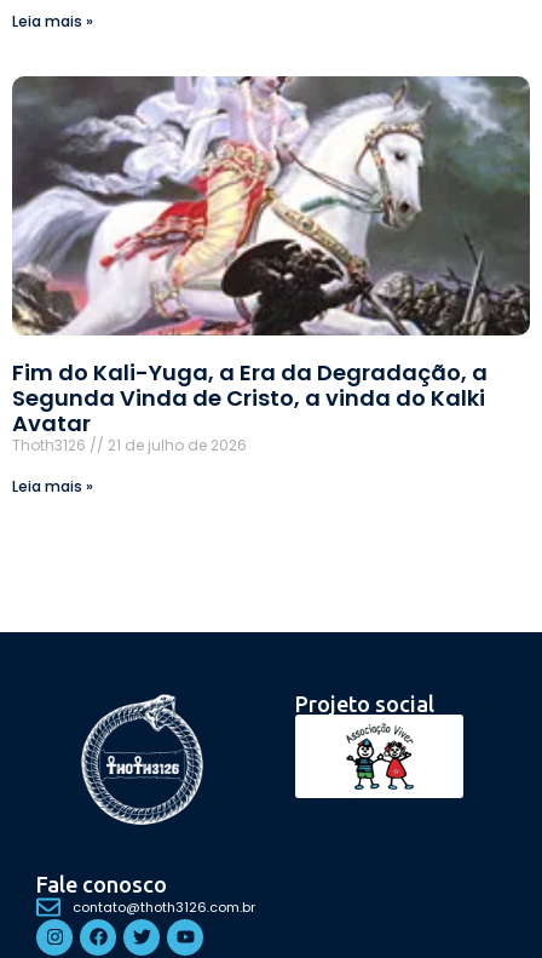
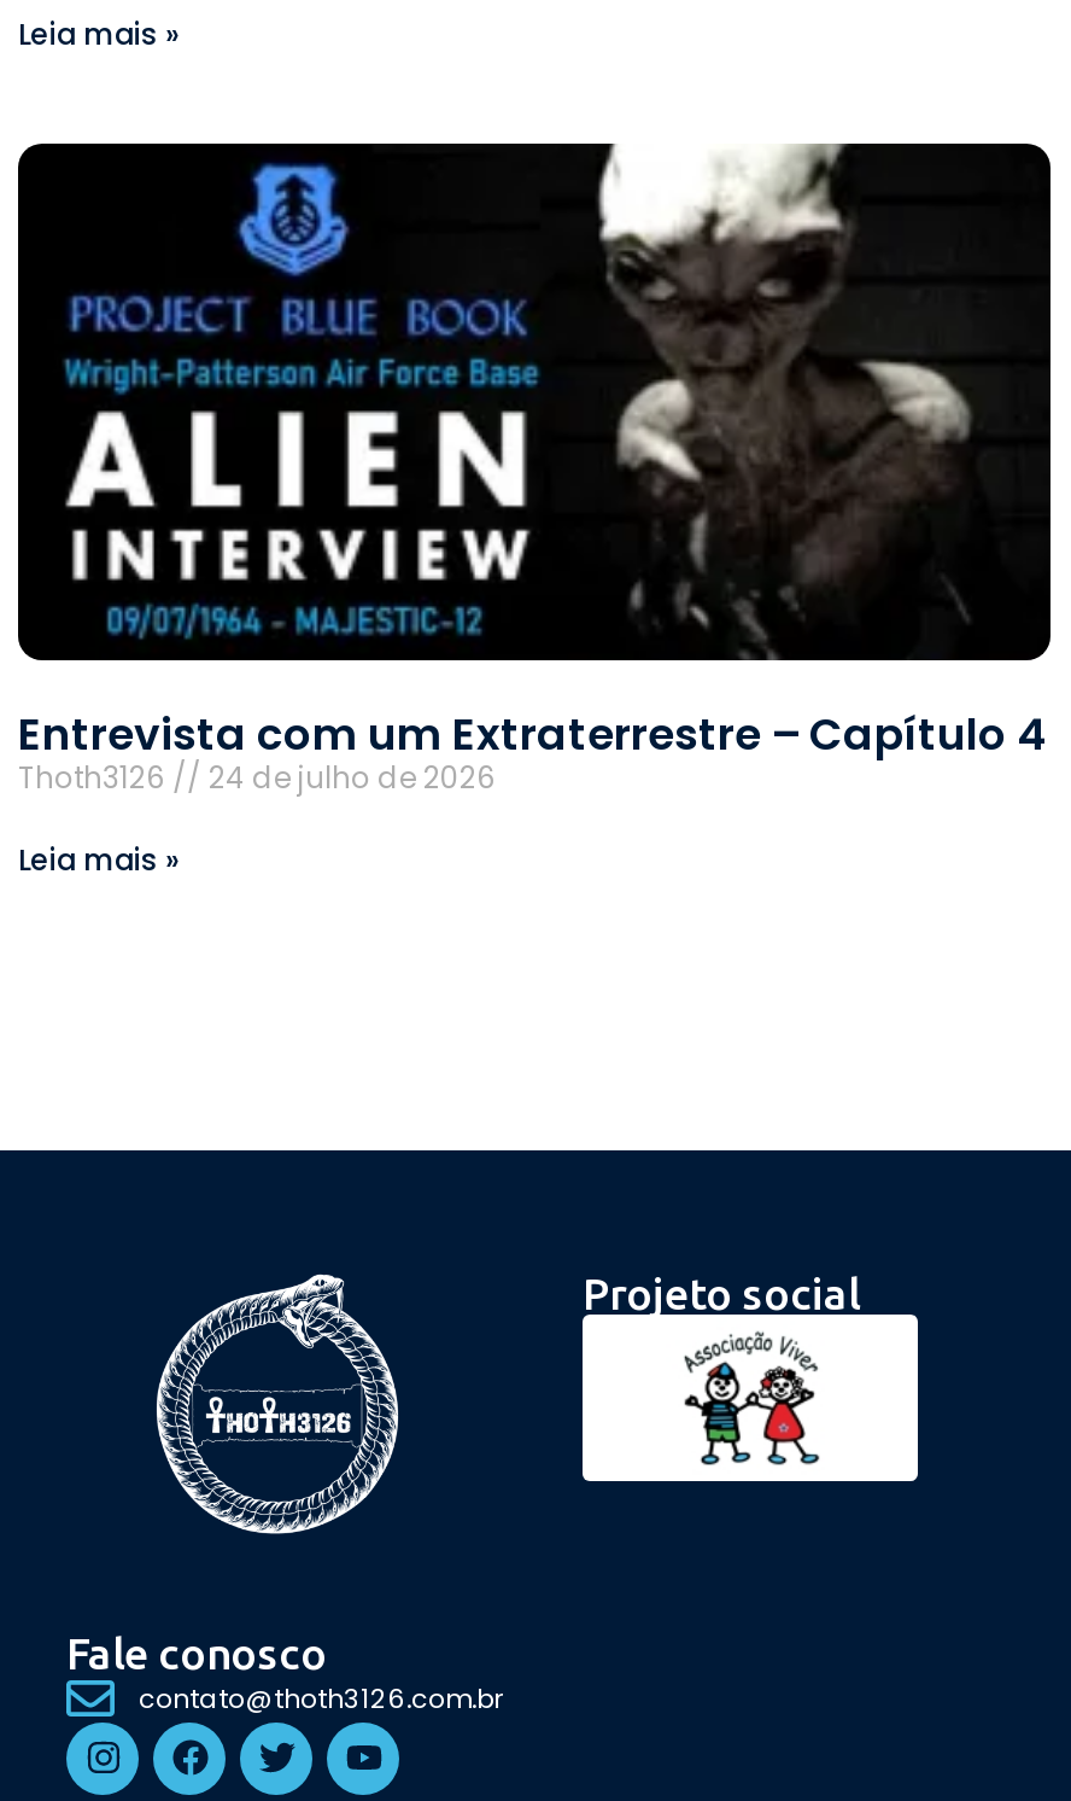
[11,75,531,438] [image] | Fim do Kali-Yuga, a Era da Degradação, a | Segunda Vinda de Cristo, a vinda do Kalki | Avatar -> [16,141,1053,763] [image] | Entrevista com um Extraterrestre – Capítulo 4
[12,434,247,455] Thoth3126 21 de julho de 2026 -> [18,756,496,797] Thoth3126 24 de julho de 2026

